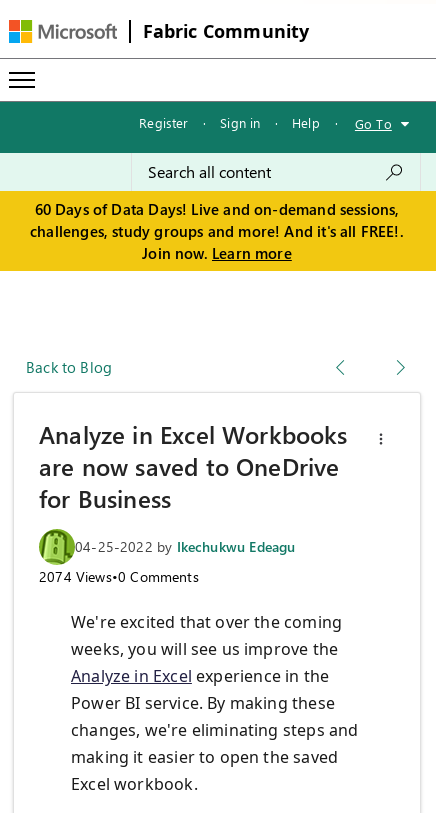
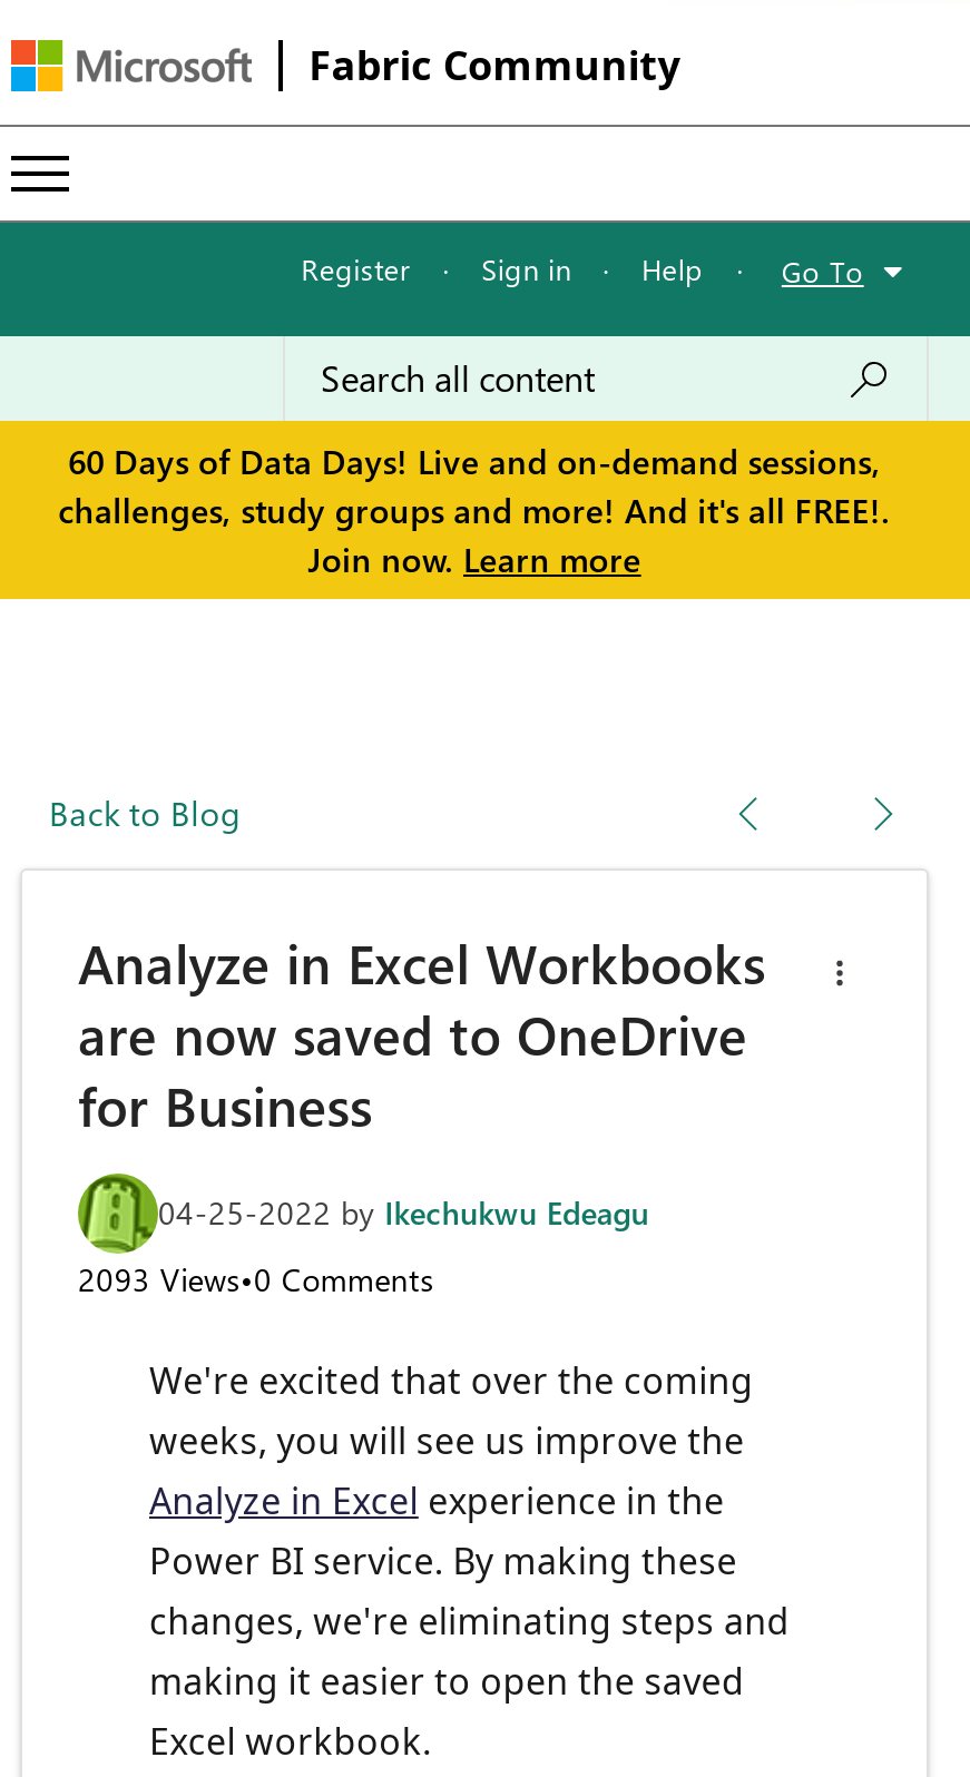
[39,567,199,586] 2074 Views•0 Comments -> [78,1259,434,1301] 2093 Views•0 Comments

